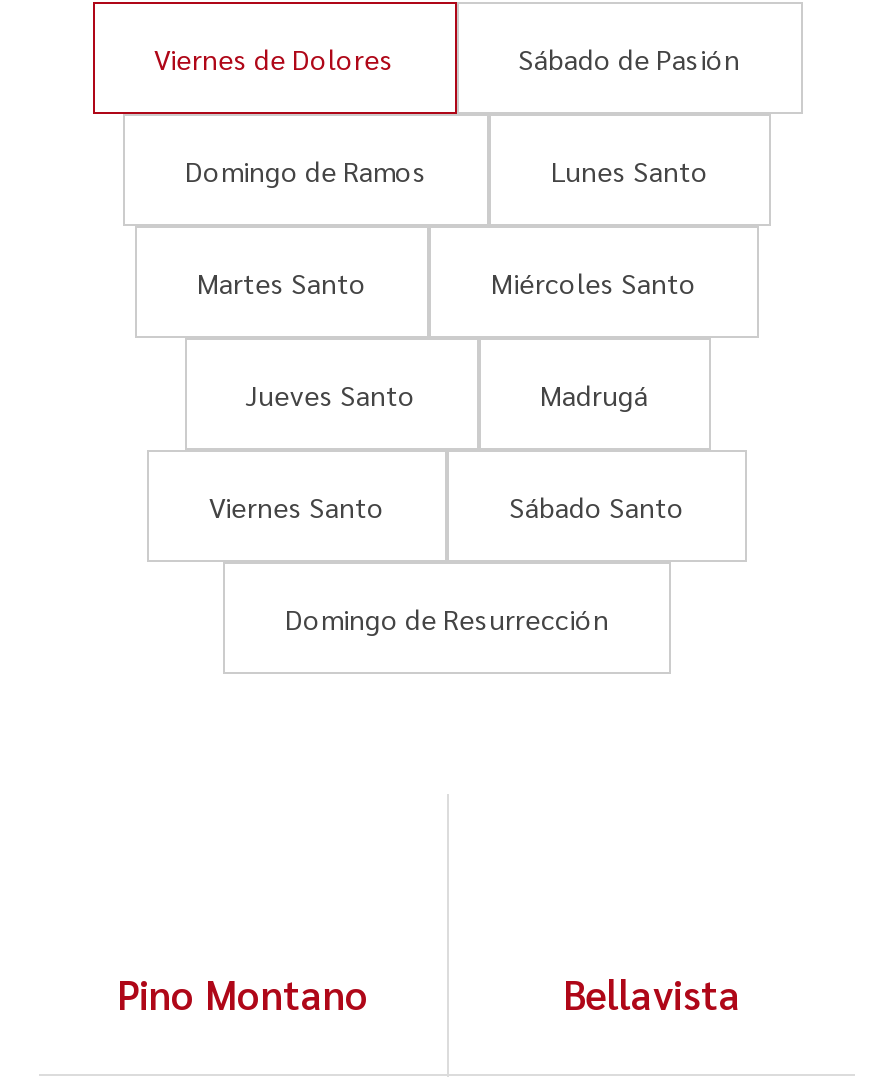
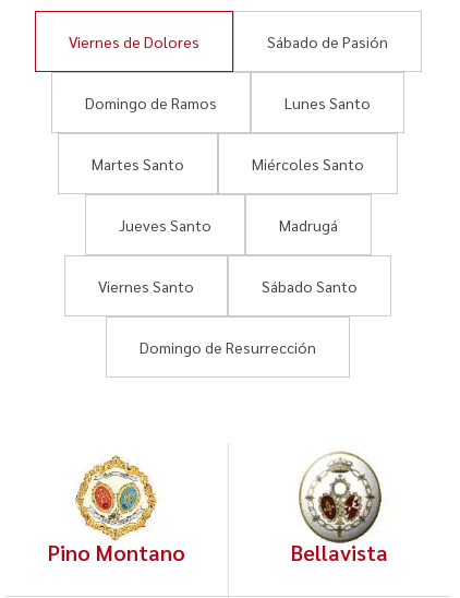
none -> [74,454,158,536] [image]
none -> [298,450,384,536] [image]

